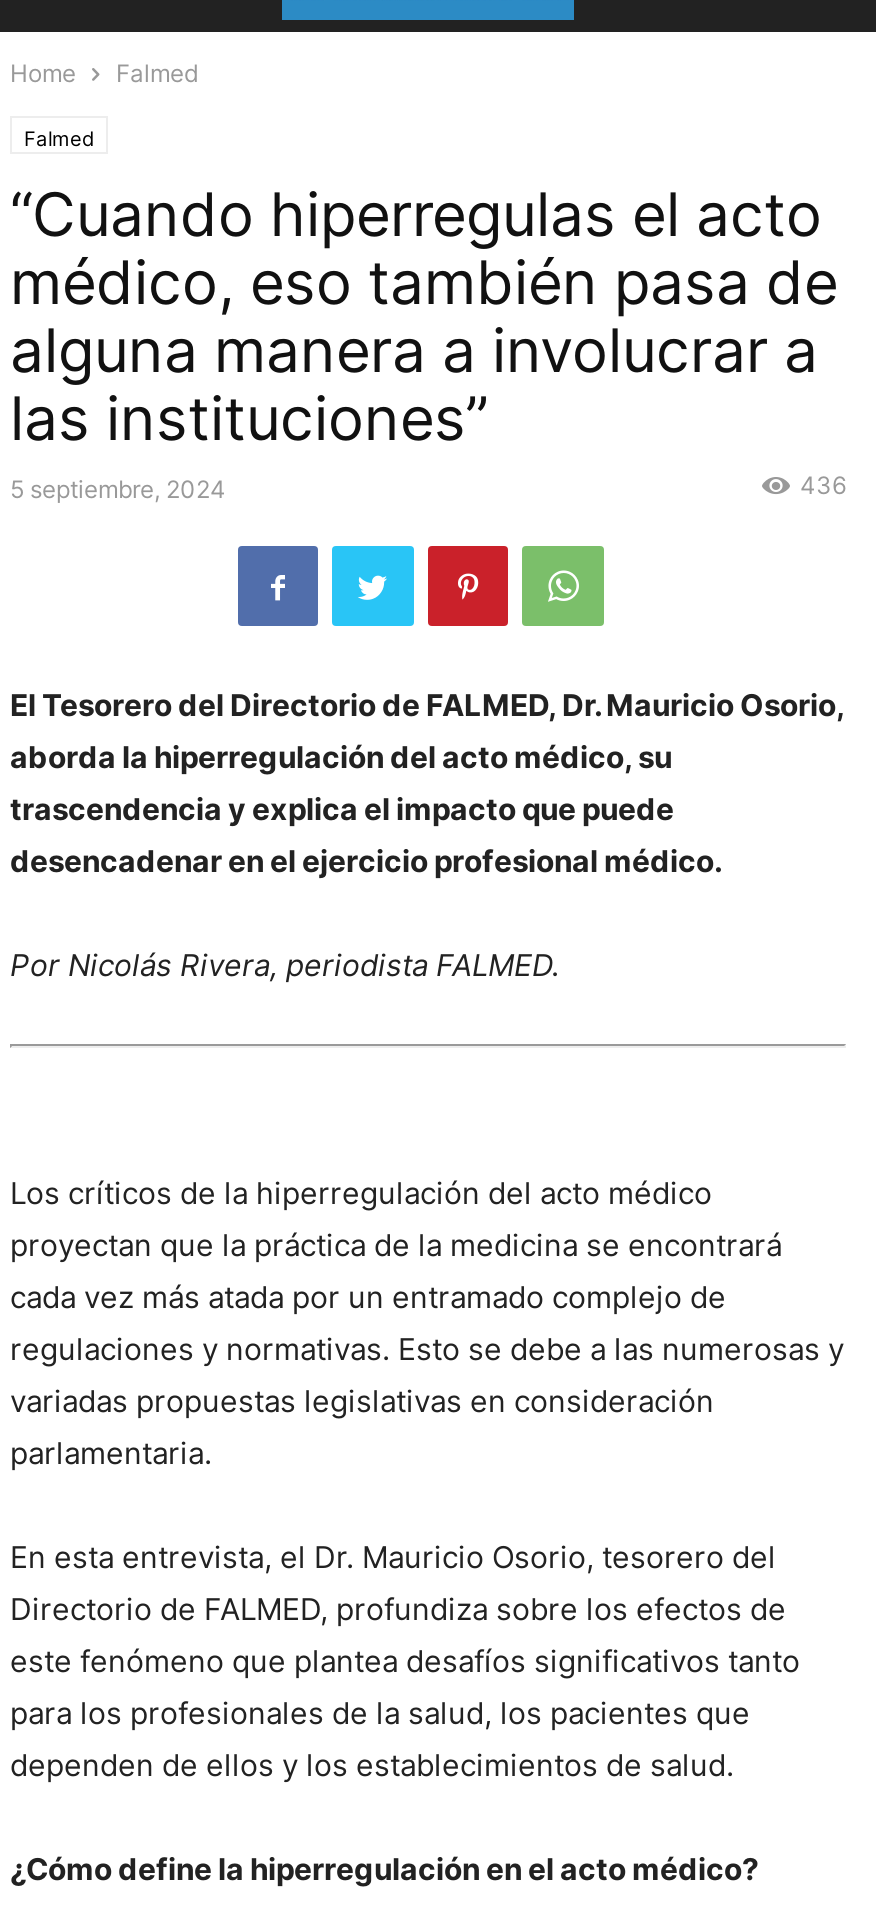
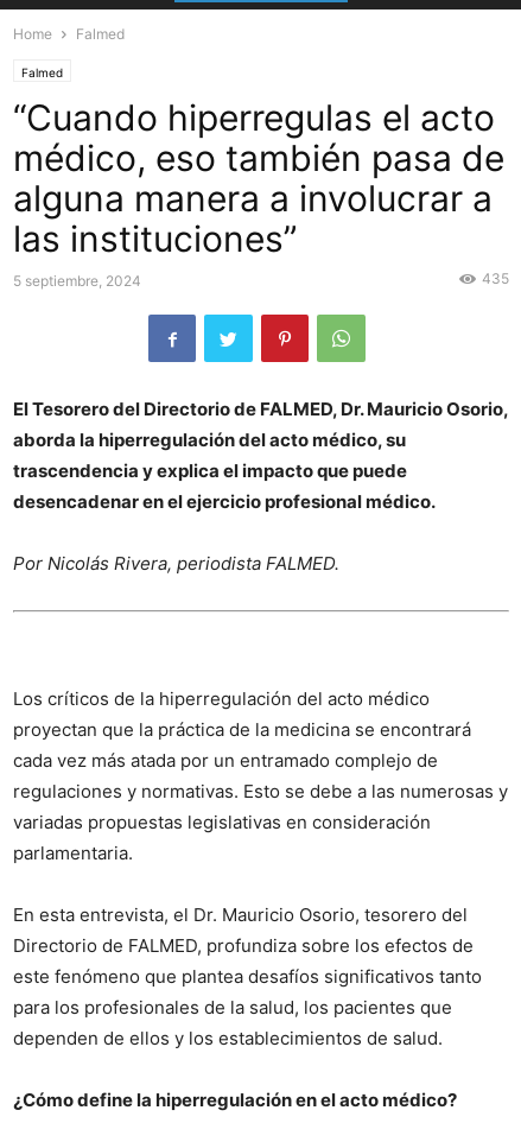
[800,470,846,500] 436 -> [482,269,509,287] 435

